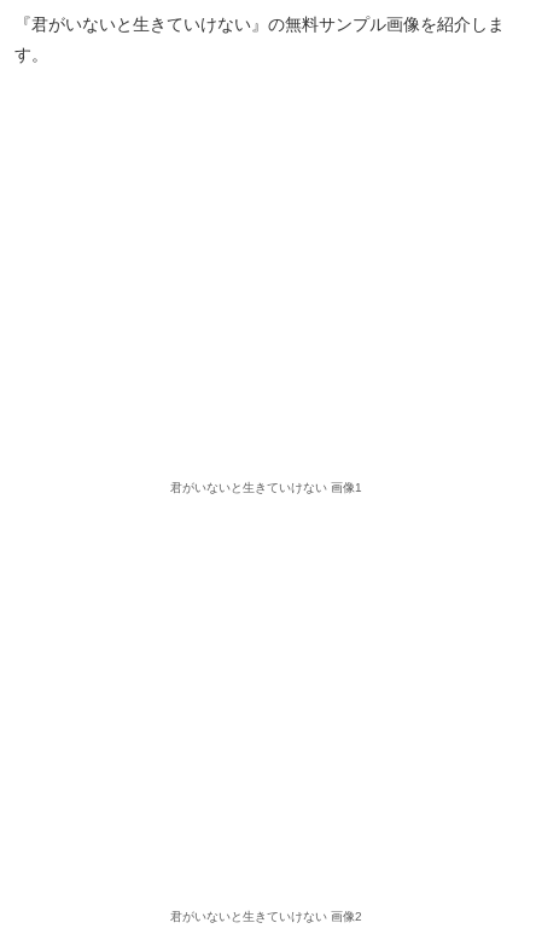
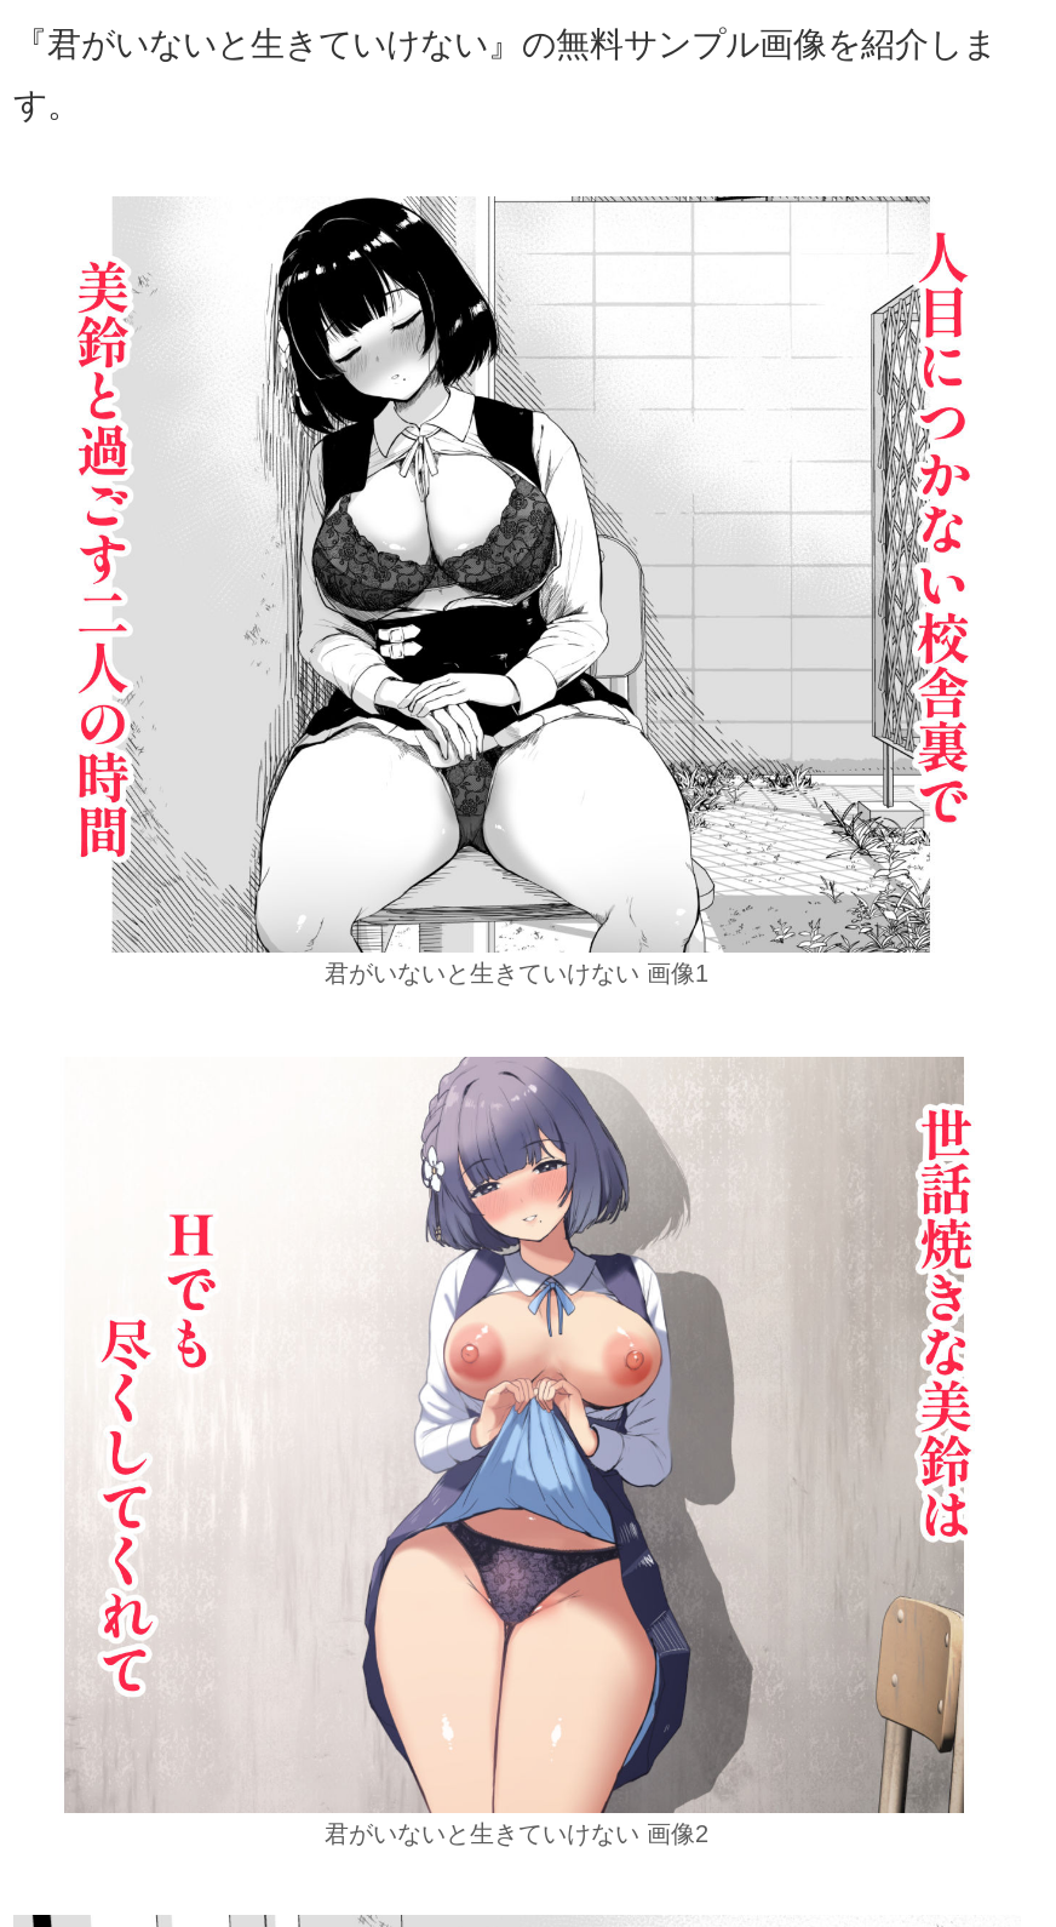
none -> [76,194,972,955] [image]
none -> [64,1057,972,1816] [image]

